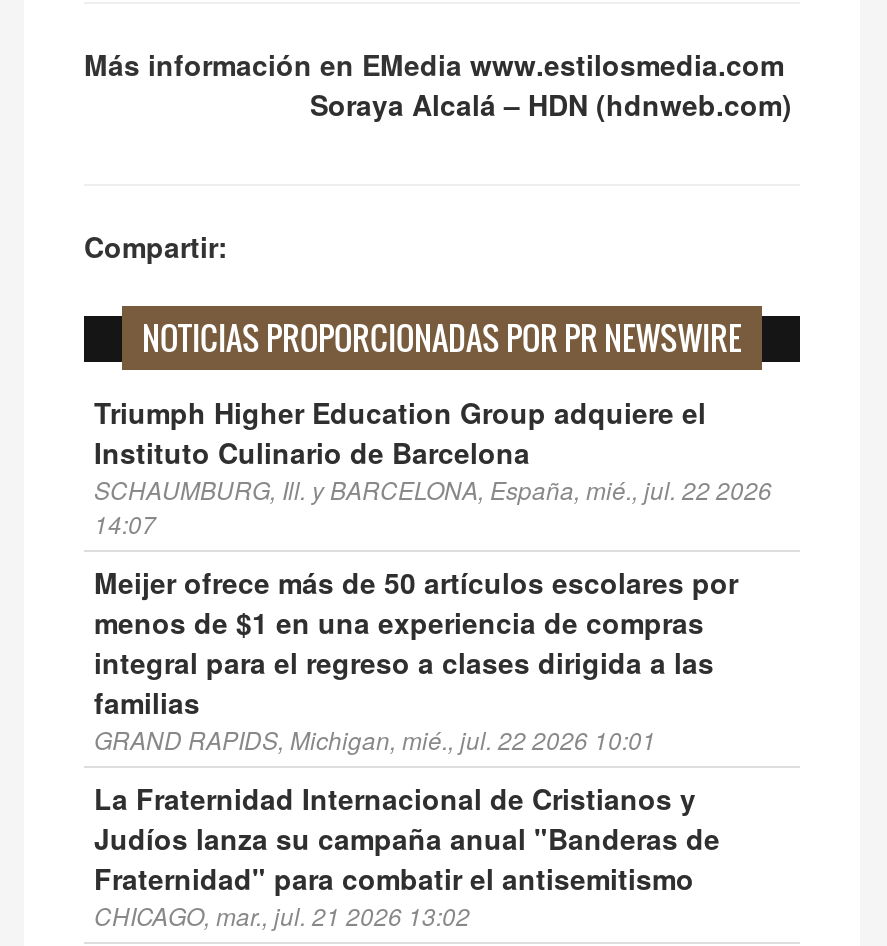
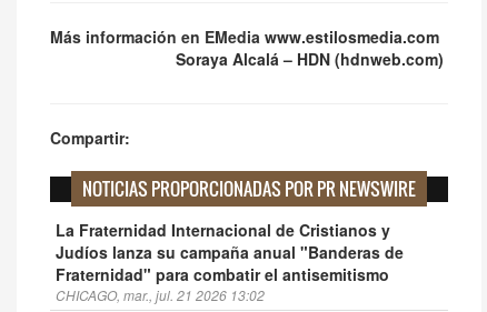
[94,391,772,755] Triumph Higher Education Group adquiere el | Instituto Culinario de Barcelona | SCHAUMBURG, Ill. y BARCELONA, España, mié., jul. 22 2026 | 14:07 | Meijer ofrece más de 50 artículos escolares por | menos de $1 en una experiencia de compras | integral para el regreso a clases dirigida a las | familias | GRAND RAPIDS, Michigan, mié., jul. 22 2026 10:01 -> none

